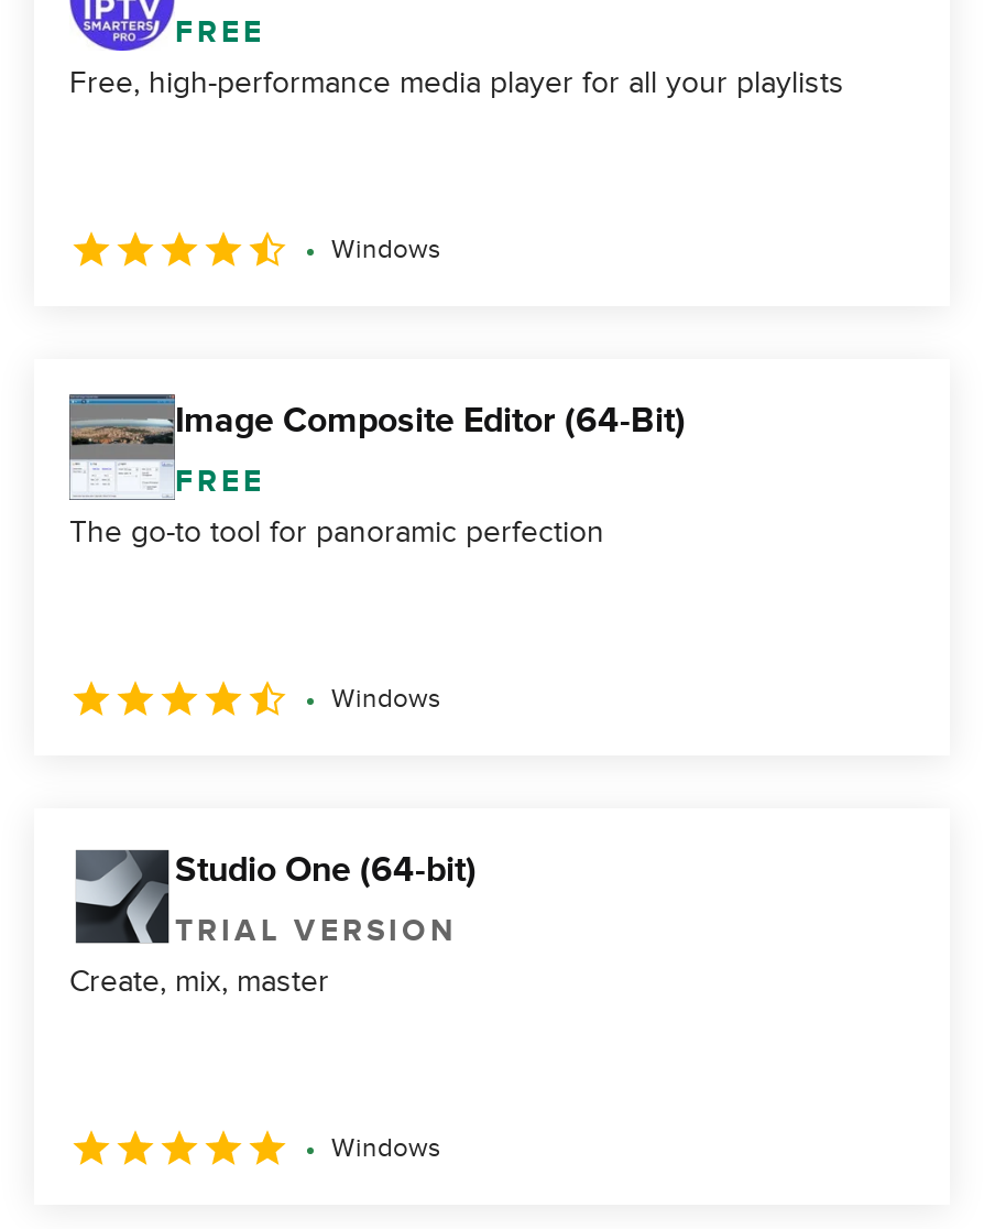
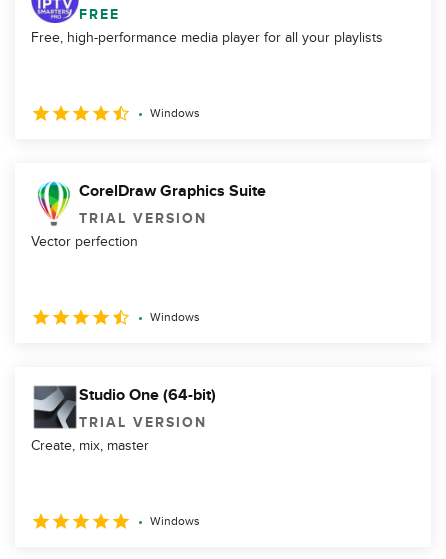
[67,392,686,551] [image] | Image Composite Editor (64-Bit) | FREE | The go-to tool for panoramic perfection -> [31,179,266,250] [image] | CorelDraw Graphics Suite | TRIAL VERSION | Vector perfection

